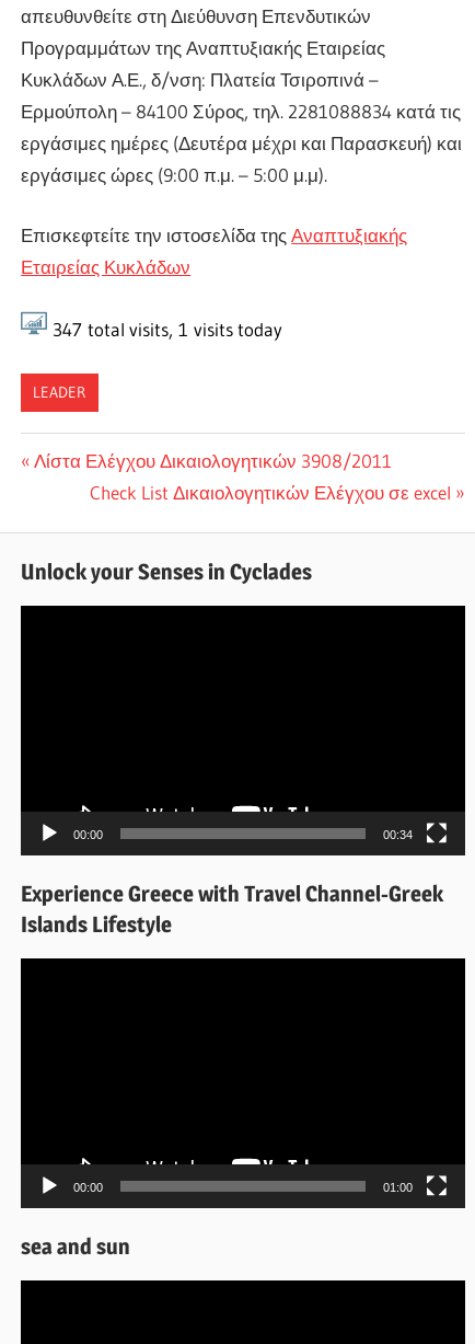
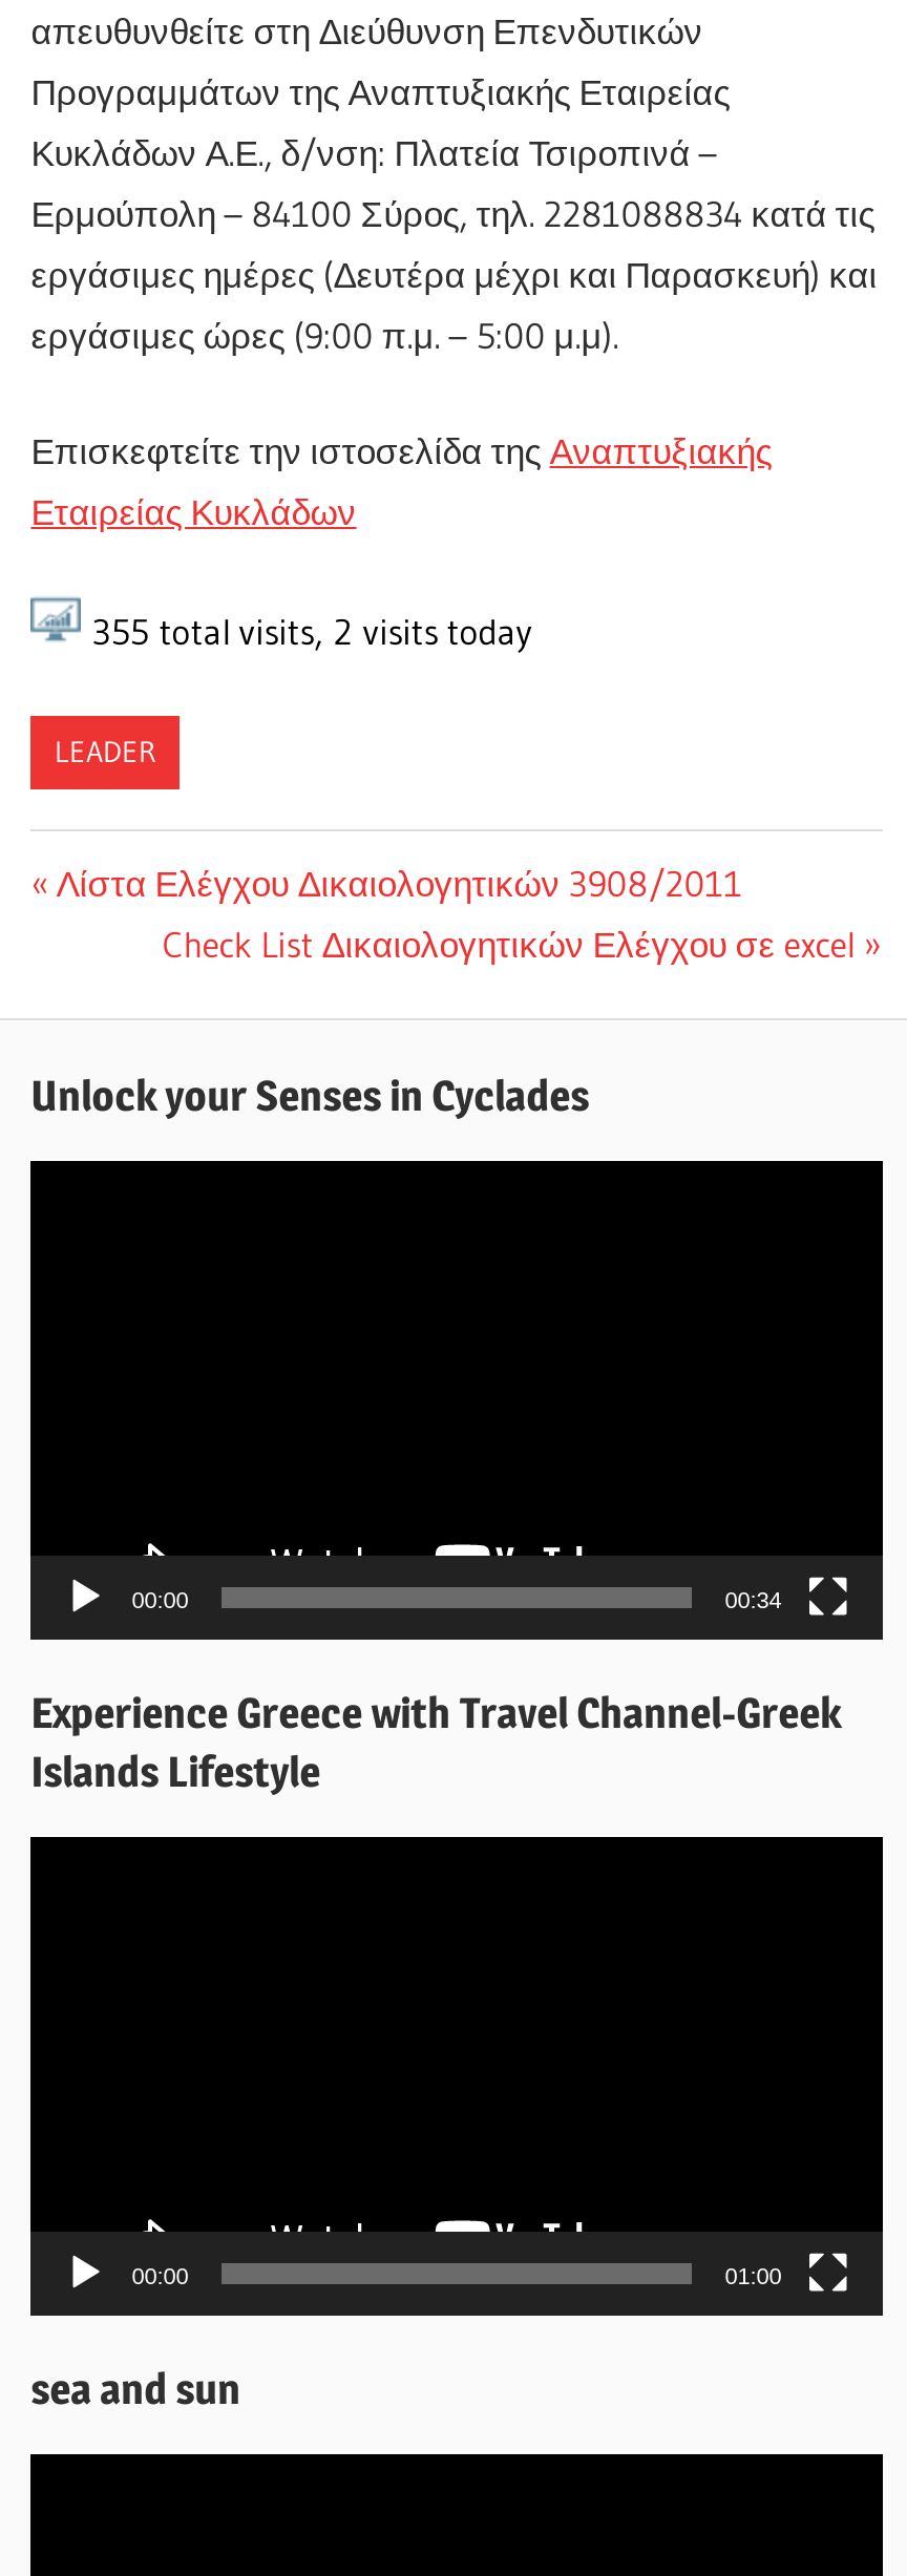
[53,318,283,341] 347 total visits, 1 visits today -> [92,610,533,654] 355 total visits, 2 visits today

